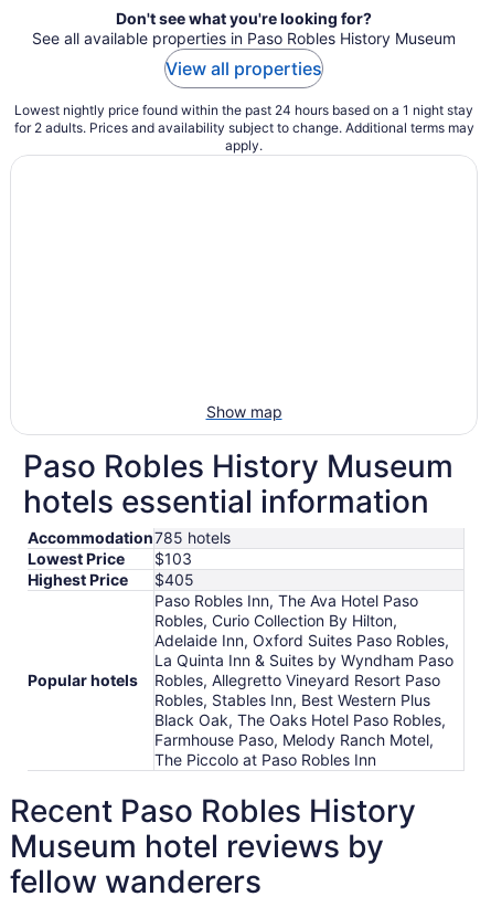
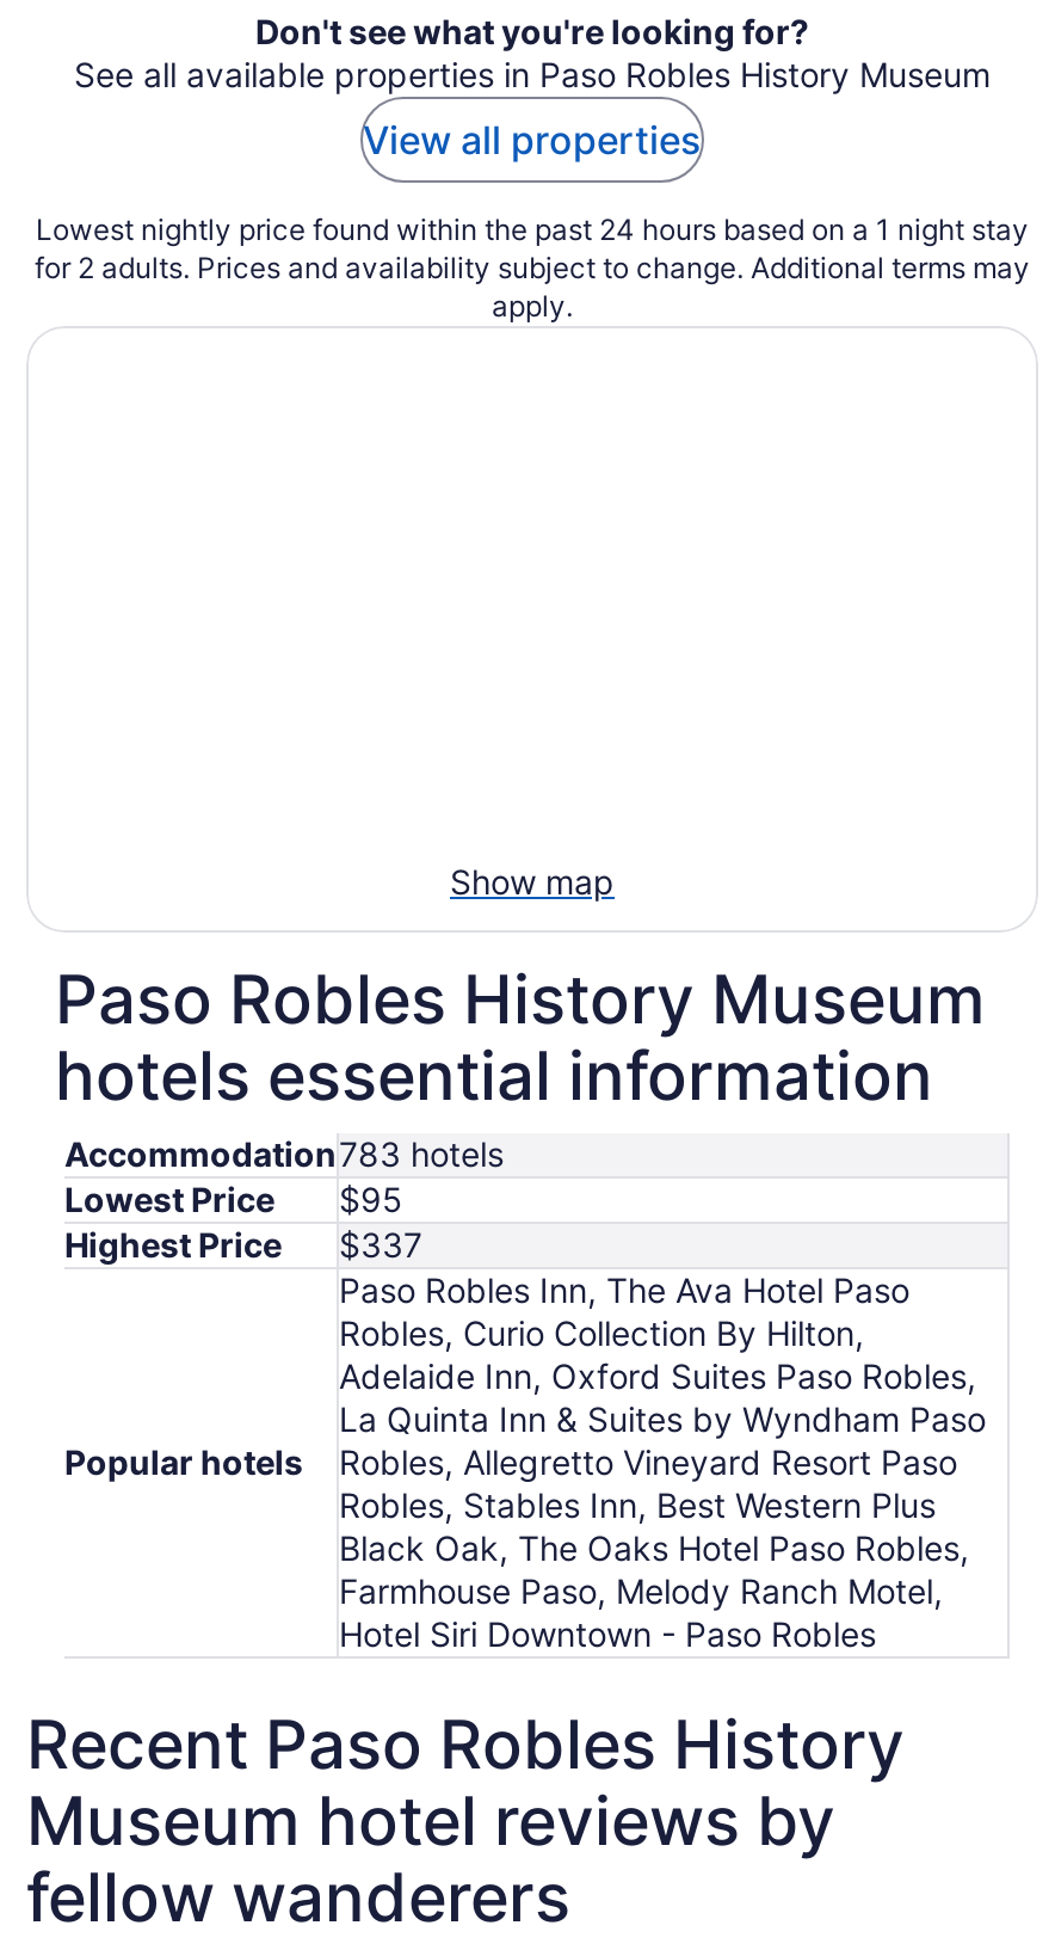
[28,528,231,547] Accommodation785 hotels -> [64,1133,504,1174] Accommodation783 hotels
[28,549,192,568] Lowest Price $103 -> [64,1178,403,1219] Lowest Price $95
[28,570,194,589] Highest Price $405 -> [64,1224,422,1264] Highest Price $337
[154,750,376,769] The Piccolo at Paso Robles Inn -> [339,1613,876,1654] Hotel Siri Downtown - Paso Robles

